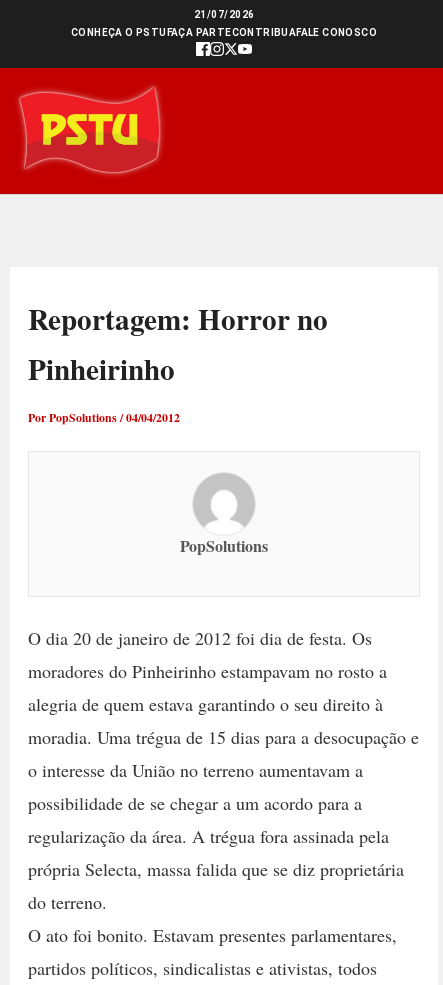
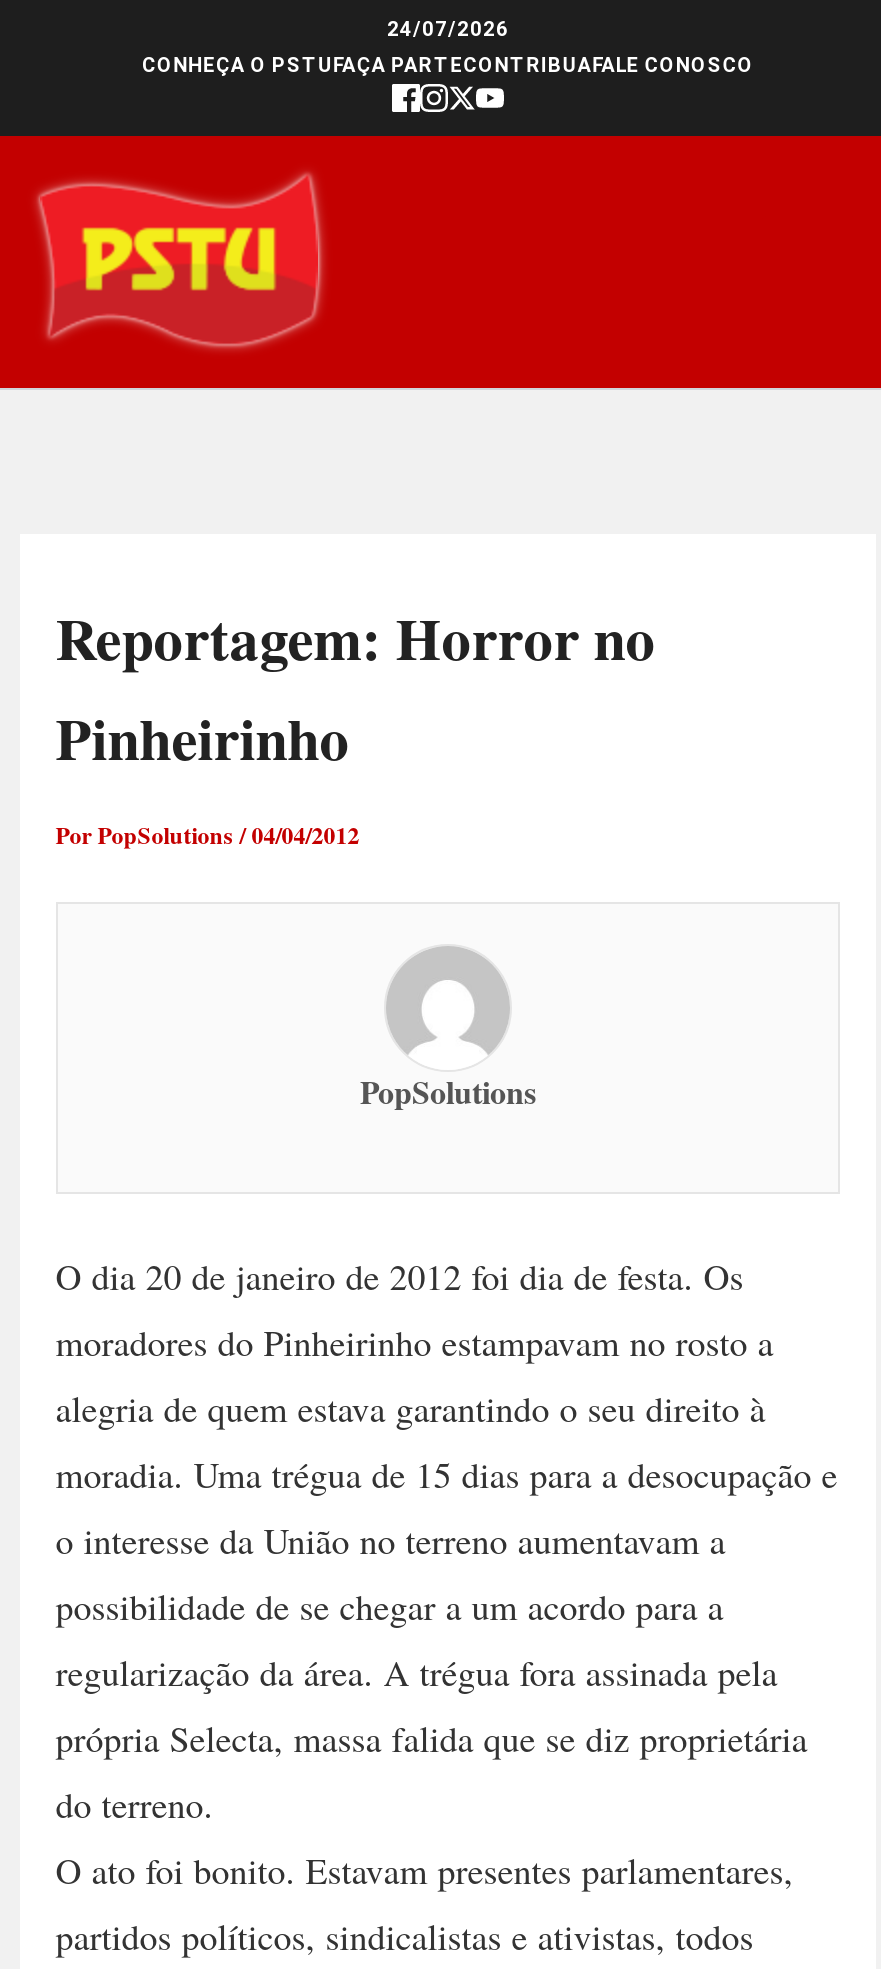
[193,9,254,20] 21/07/2026 -> [387,18,509,40] 24/07/2026

